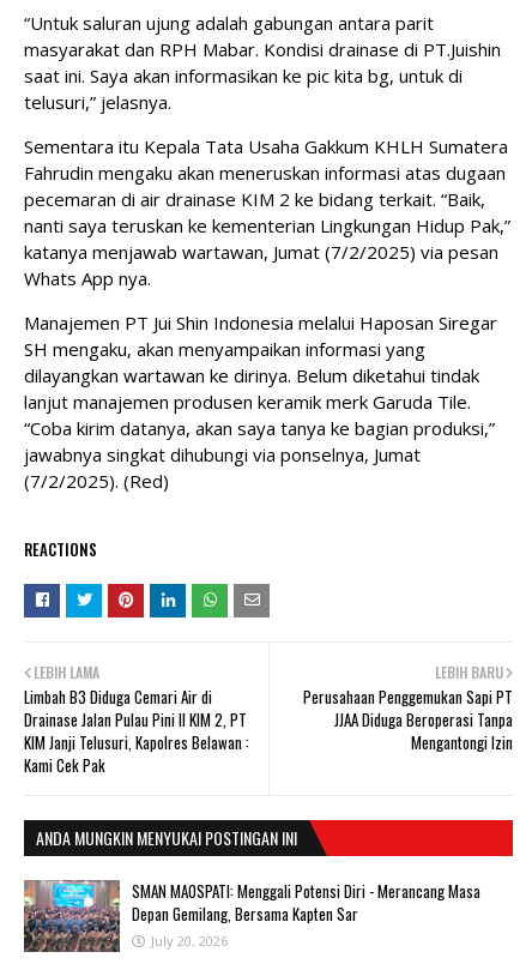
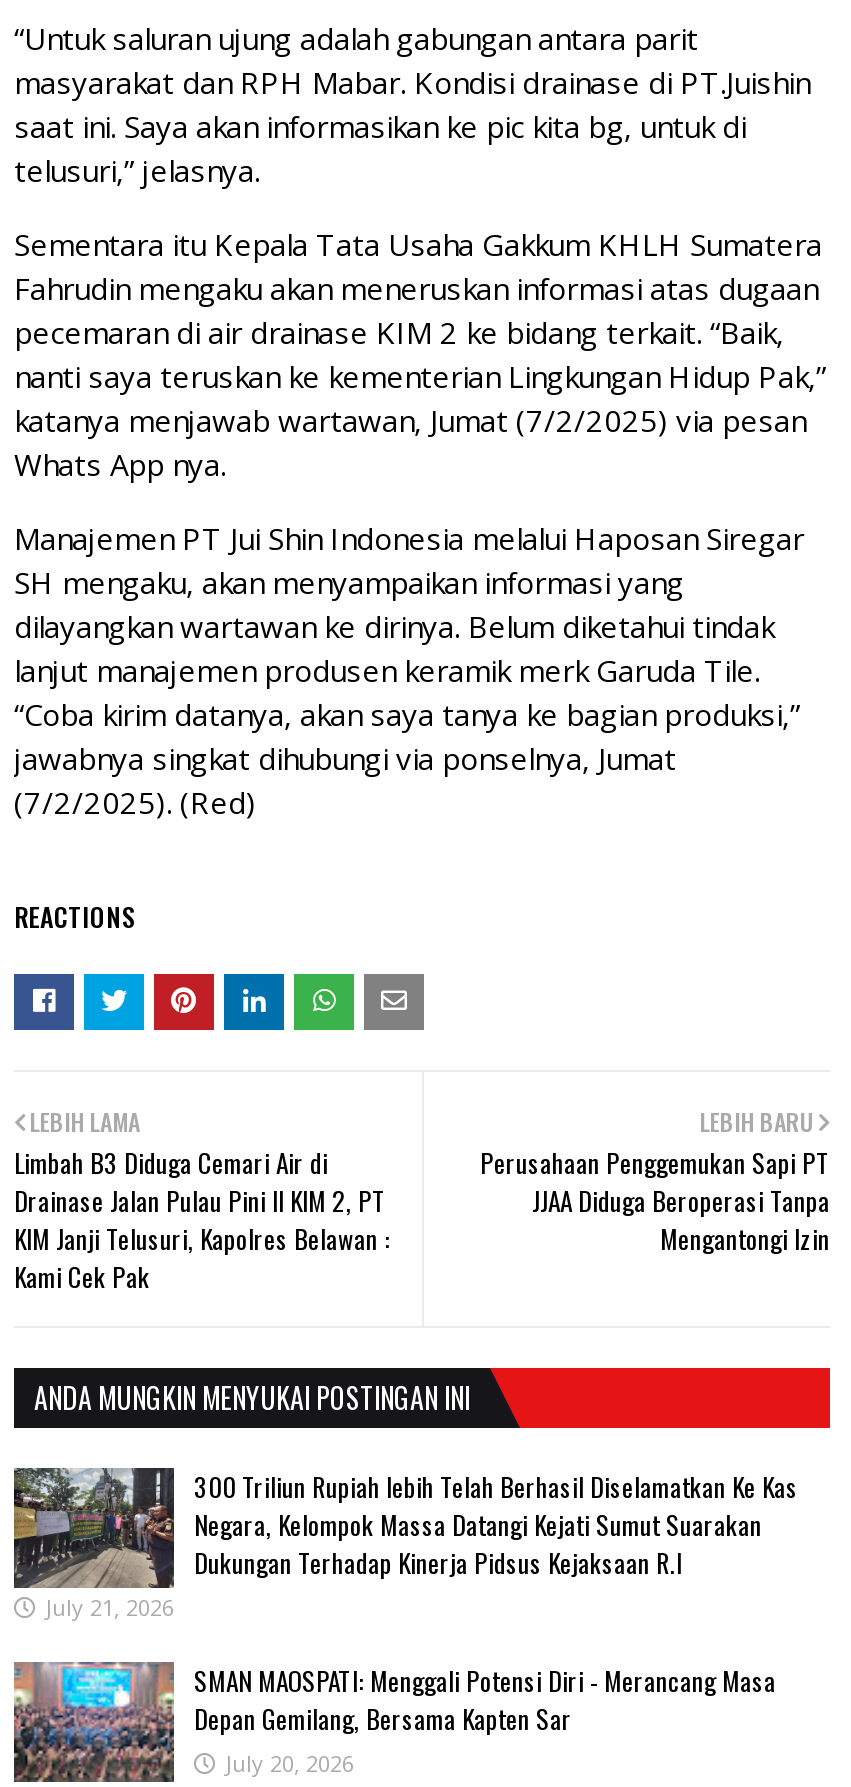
none -> [12,1466,798,1622] [image] | 300 Triliun Rupiah lebih Telah Berhasil Diselamatkan Ke Kas | Negara, Kelompok Massa Datangi Kejati Sumut Suarakan | Dukungan Terhadap Kinerja Pidsus Kejaksaan R.I | July 21, 2026

